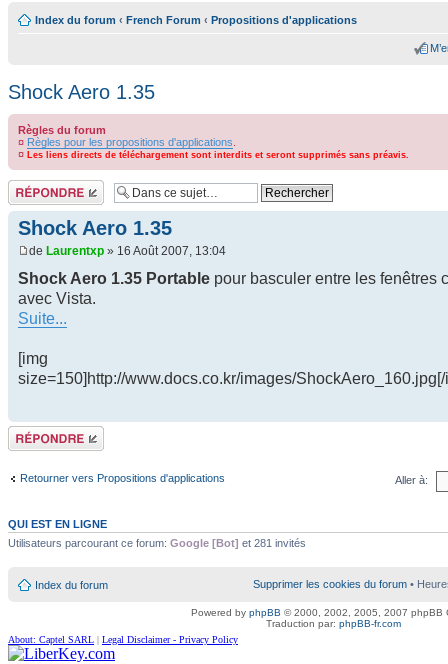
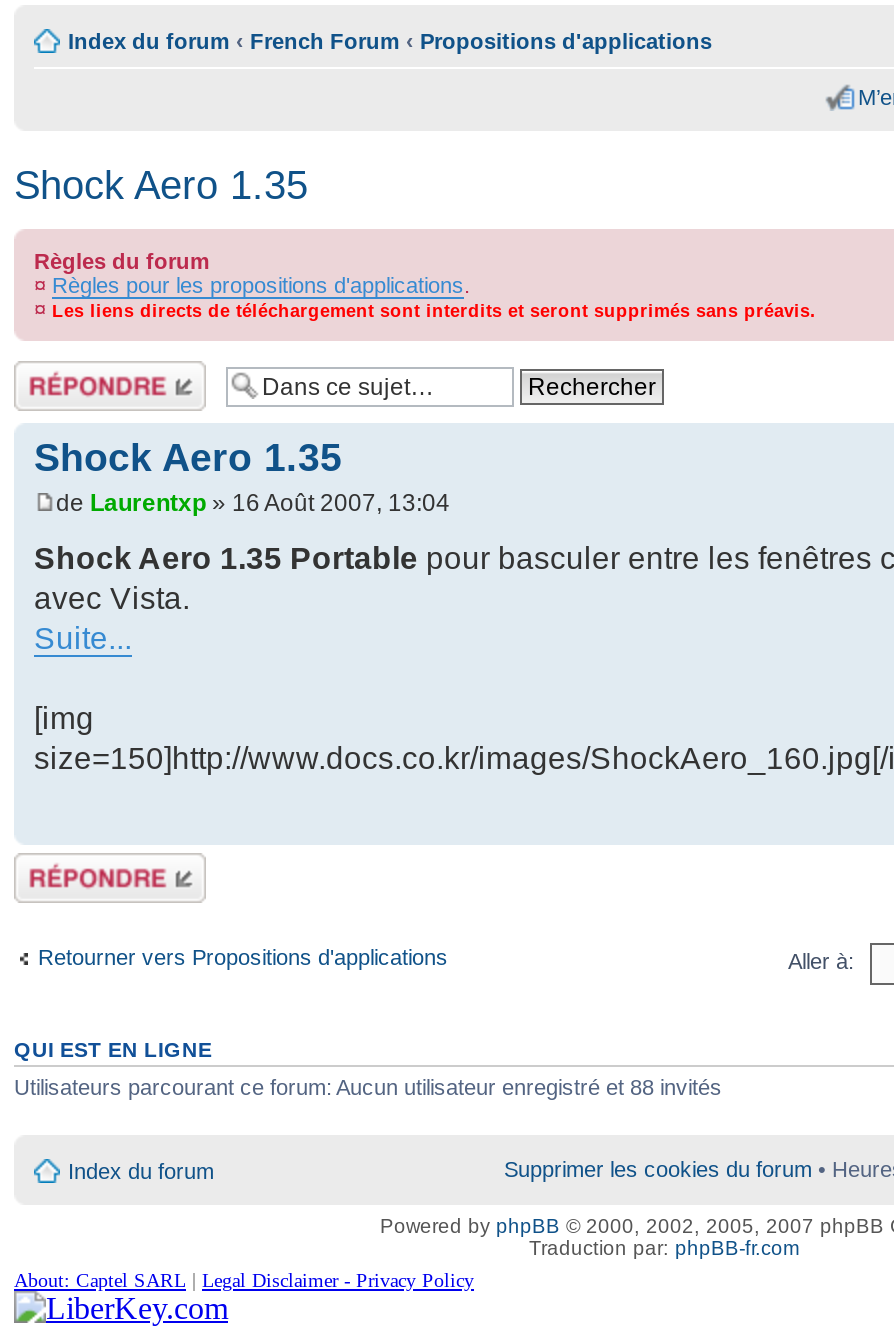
[8,537,306,549] Utilisateurs parcourant ce forum: Google [Bot] et 281 invités -> [14,1075,722,1099] Utilisateurs parcourant ce forum: Aucun utilisateur enregistré et 88 invités

